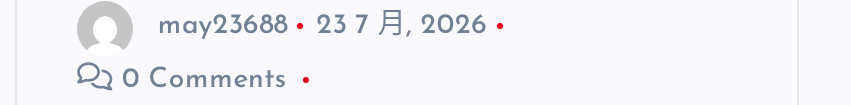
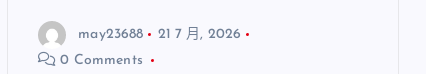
[158,12,488,42] may23688 23 7 月, 2026 -> [78,27,241,42] may23688 21 7 月, 2026

